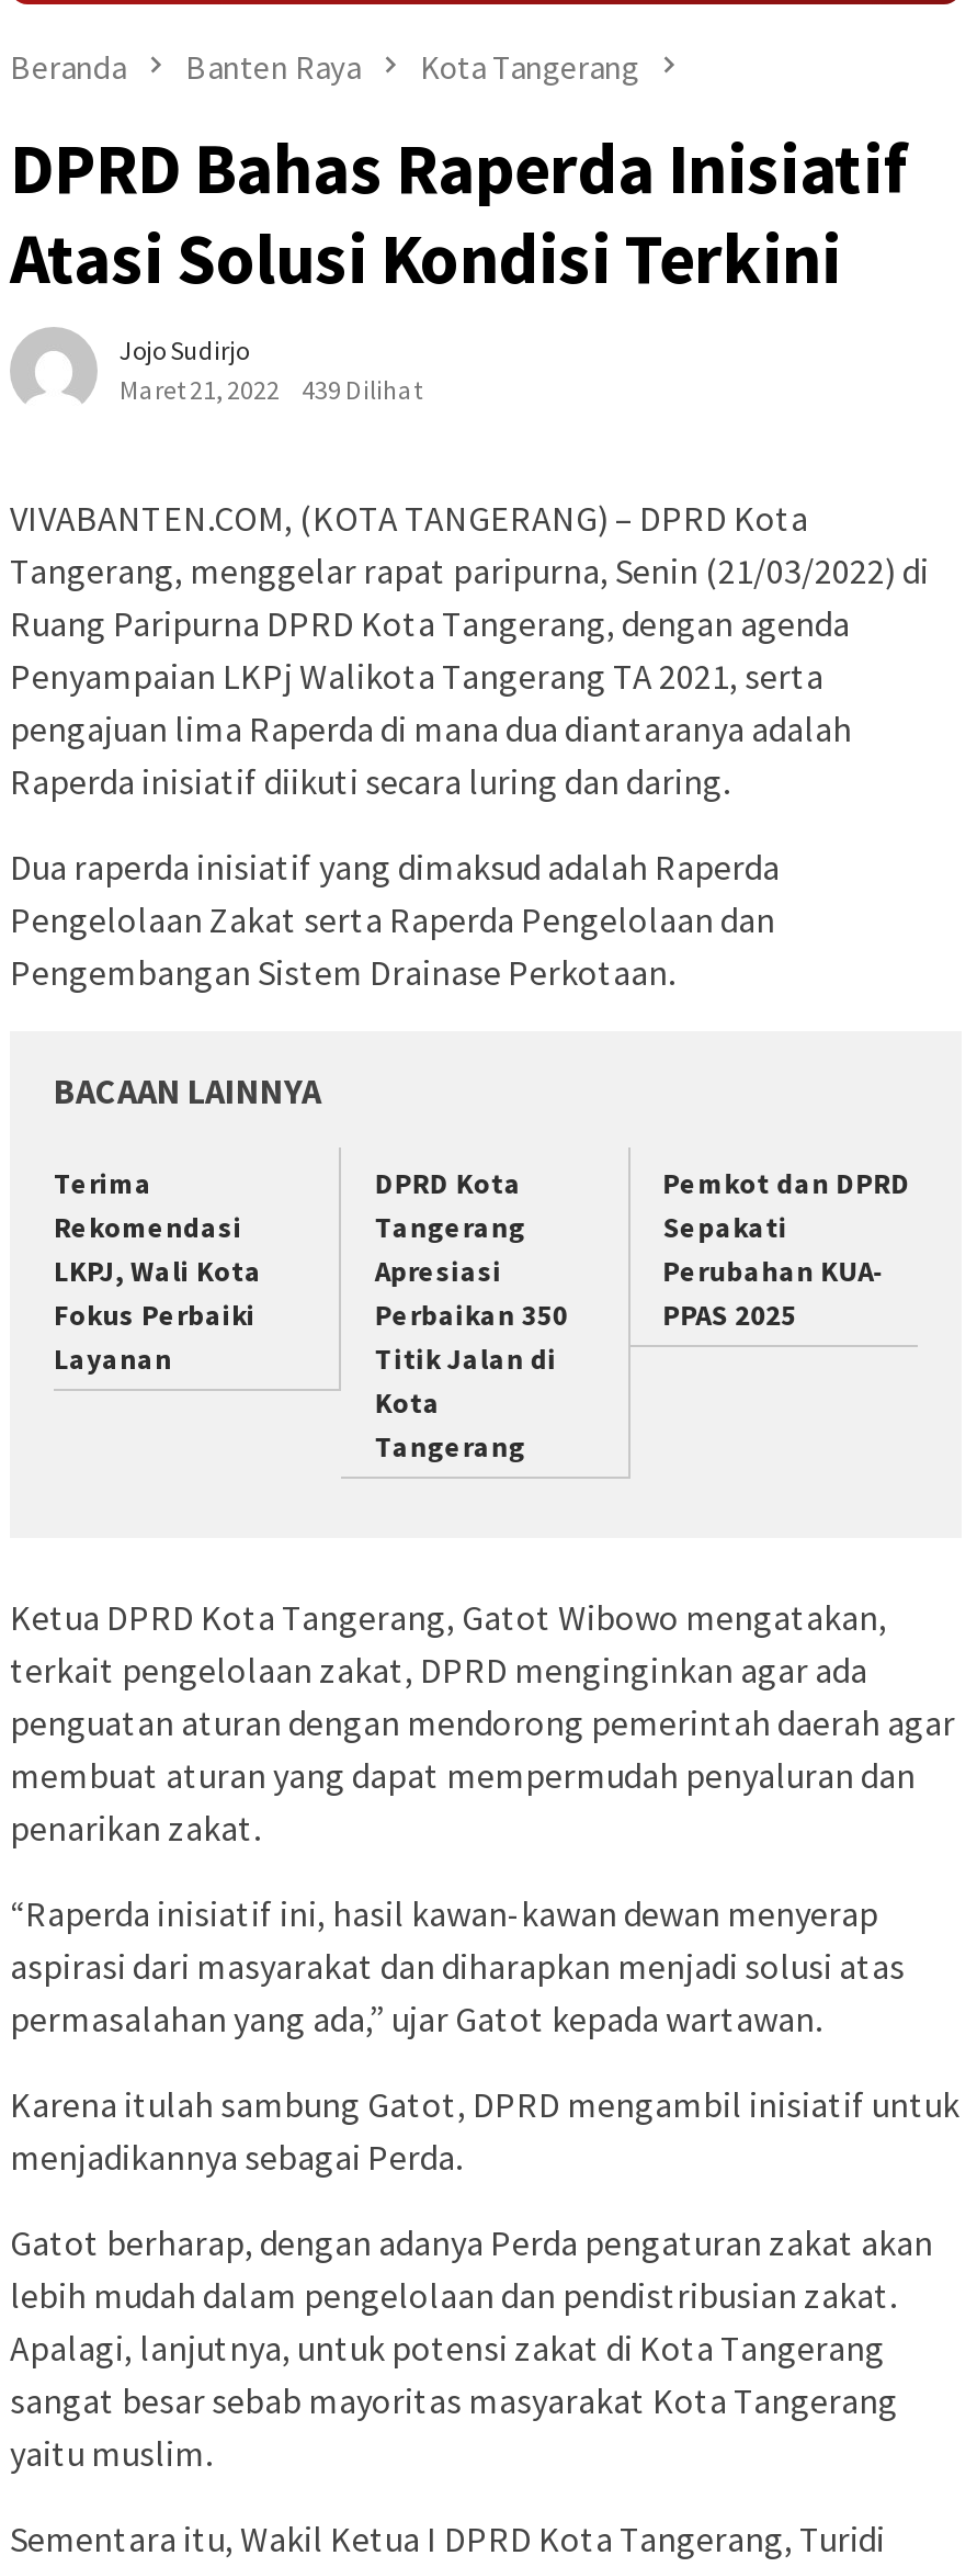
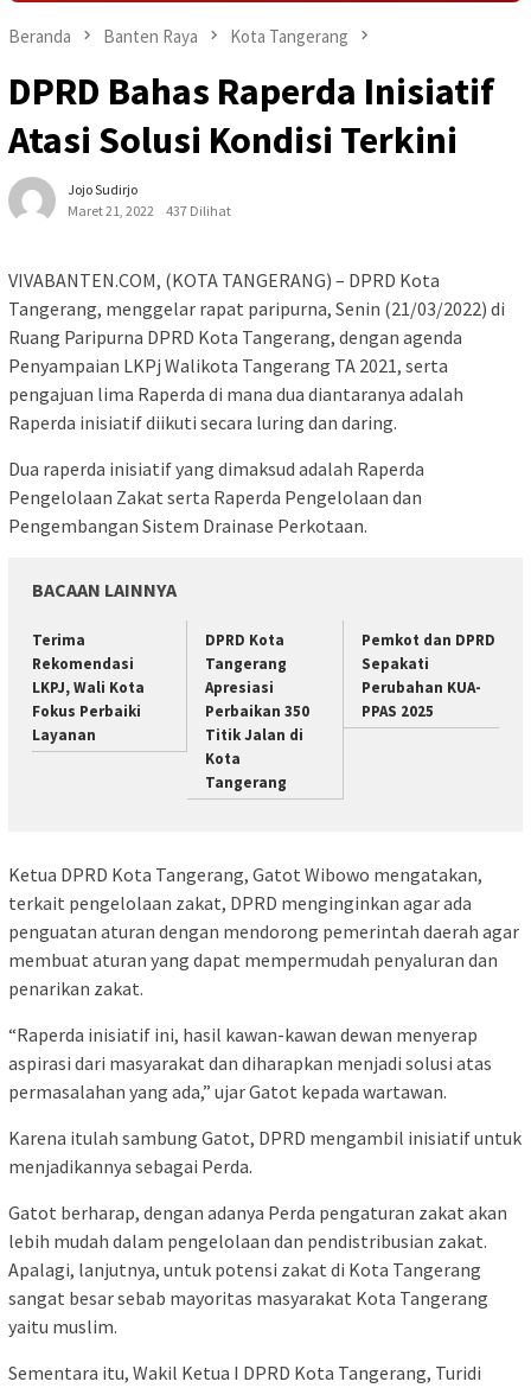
[120,374,422,407] Maret 21, 2022 439 Dilihat -> [68,202,231,220] Maret 21, 2022 437 Dilihat

